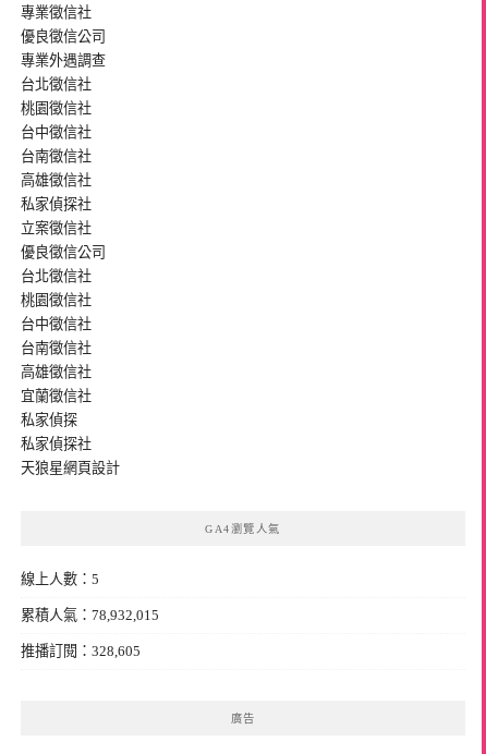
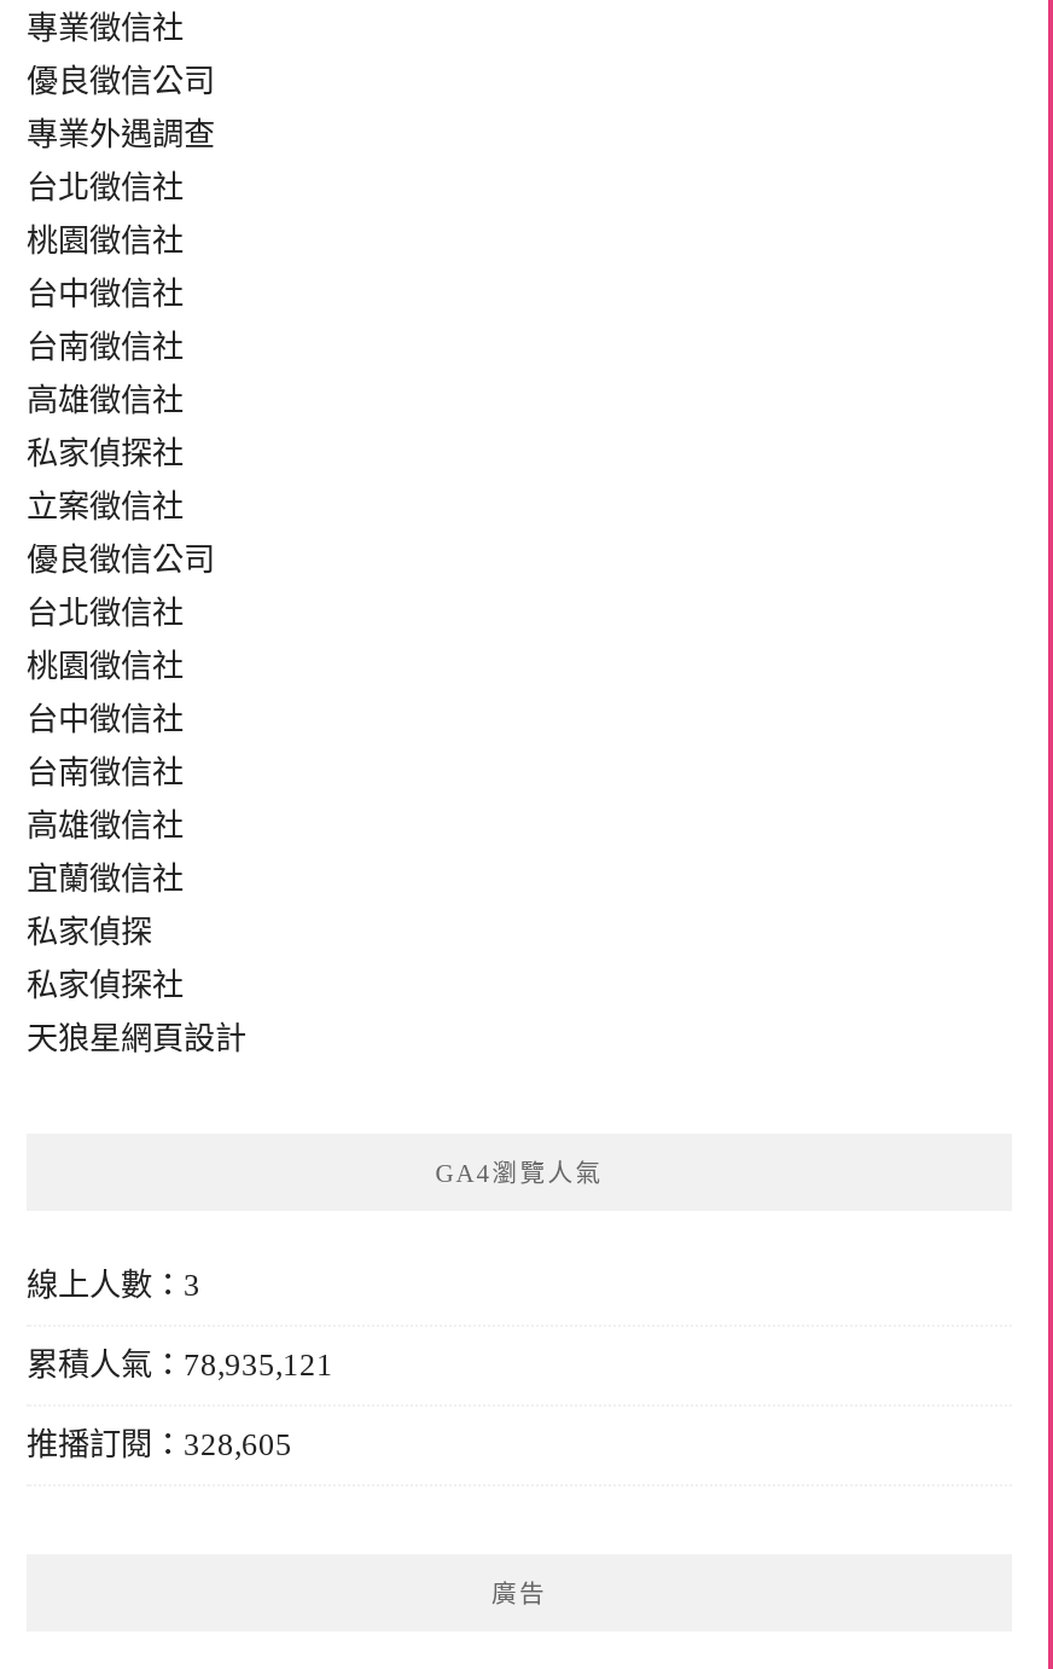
[21,571,99,588] 線上人數：5 -> [27,1267,200,1303] 線上人數：3
[21,607,159,623] 累積人氣：78,932,015 -> [27,1347,333,1383] 累積人氣：78,935,121

